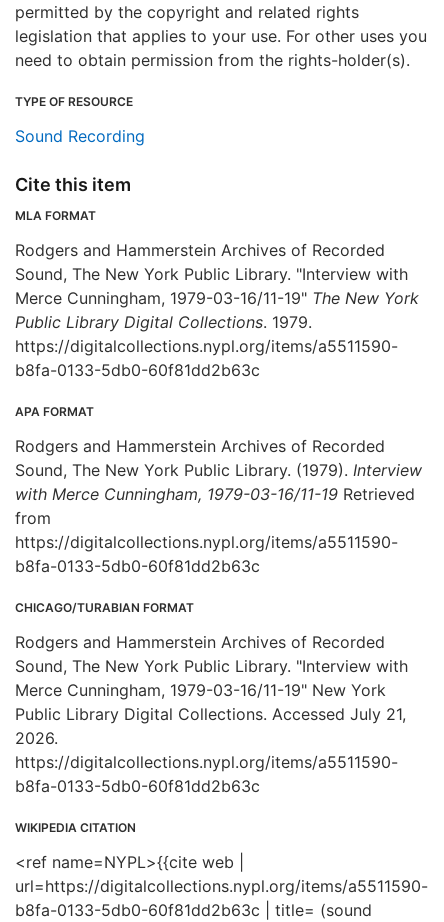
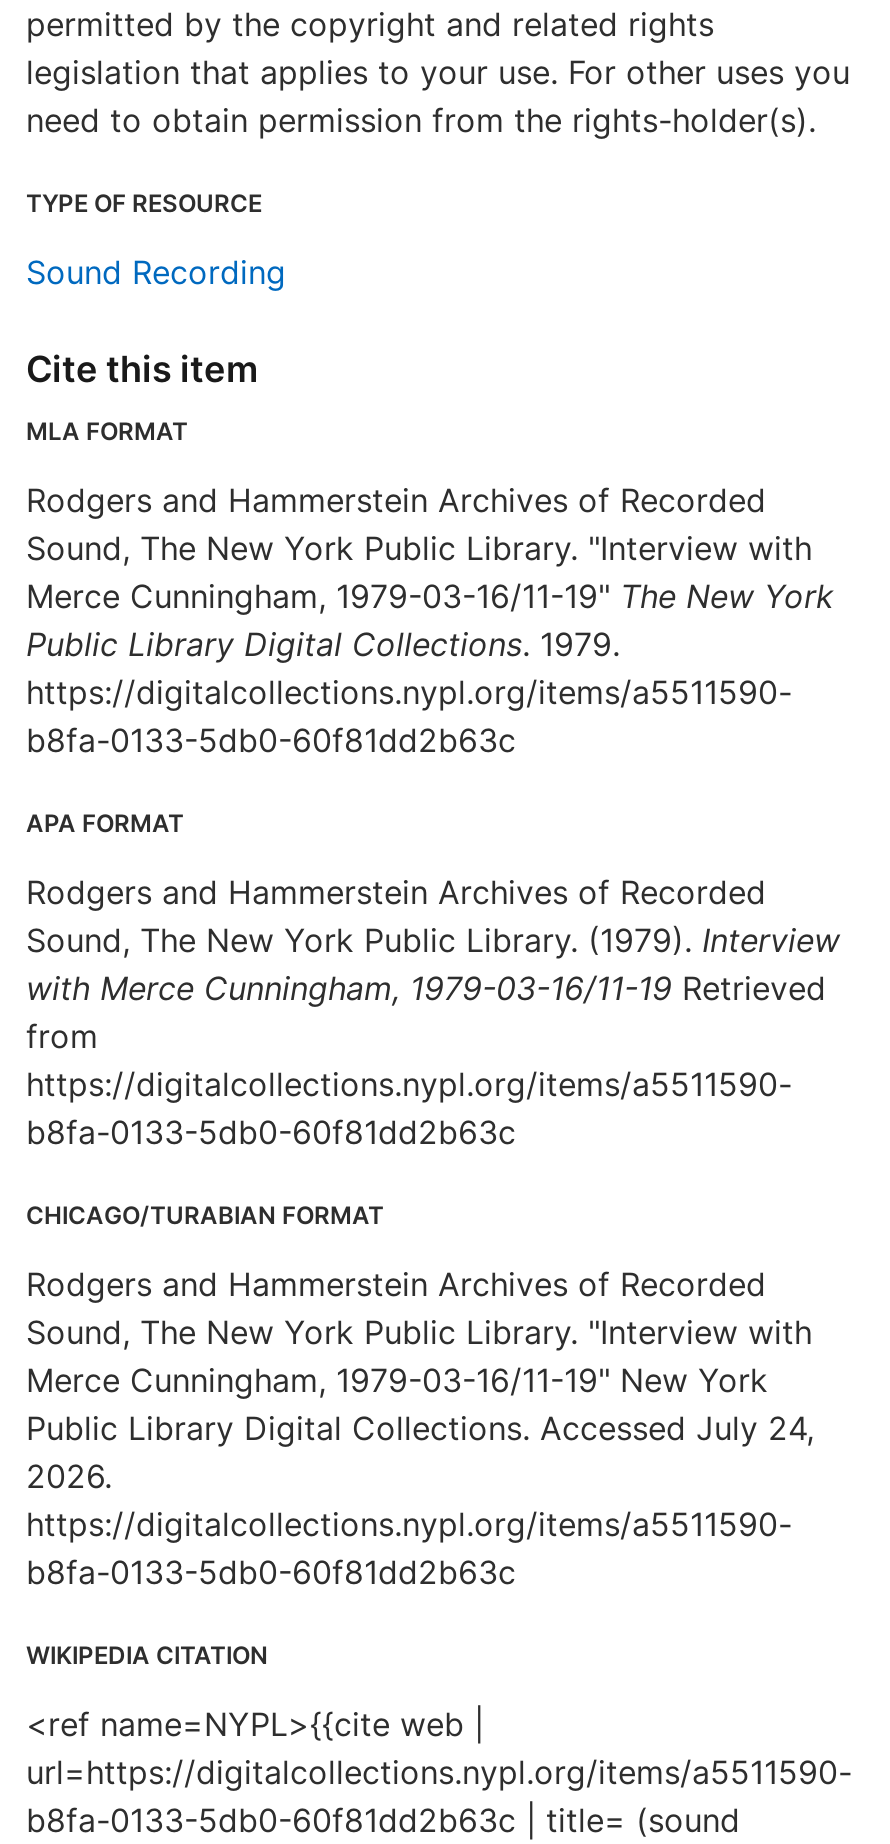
[15,704,406,724] Public Library Digital Collections. Accessed July 21, -> [26,1408,814,1448] Public Library Digital Collections. Accessed July 24,

